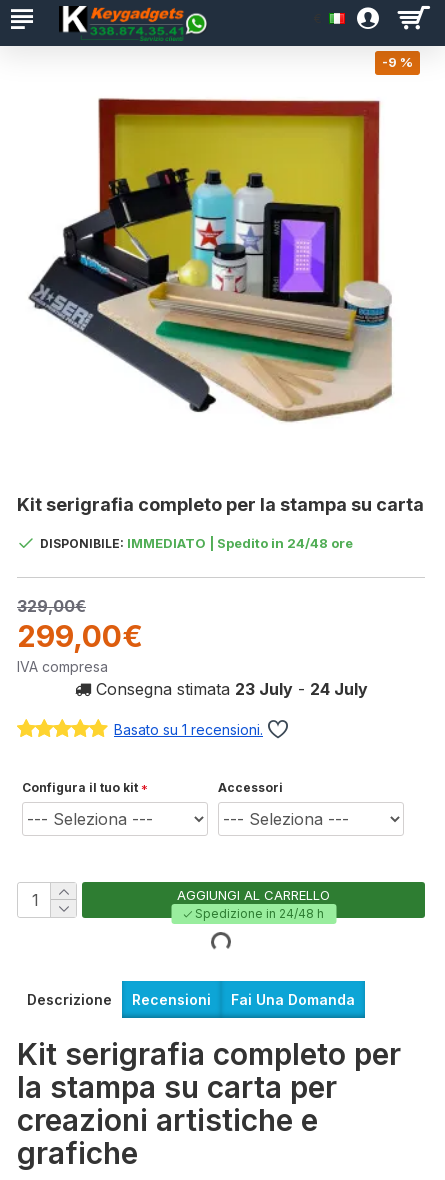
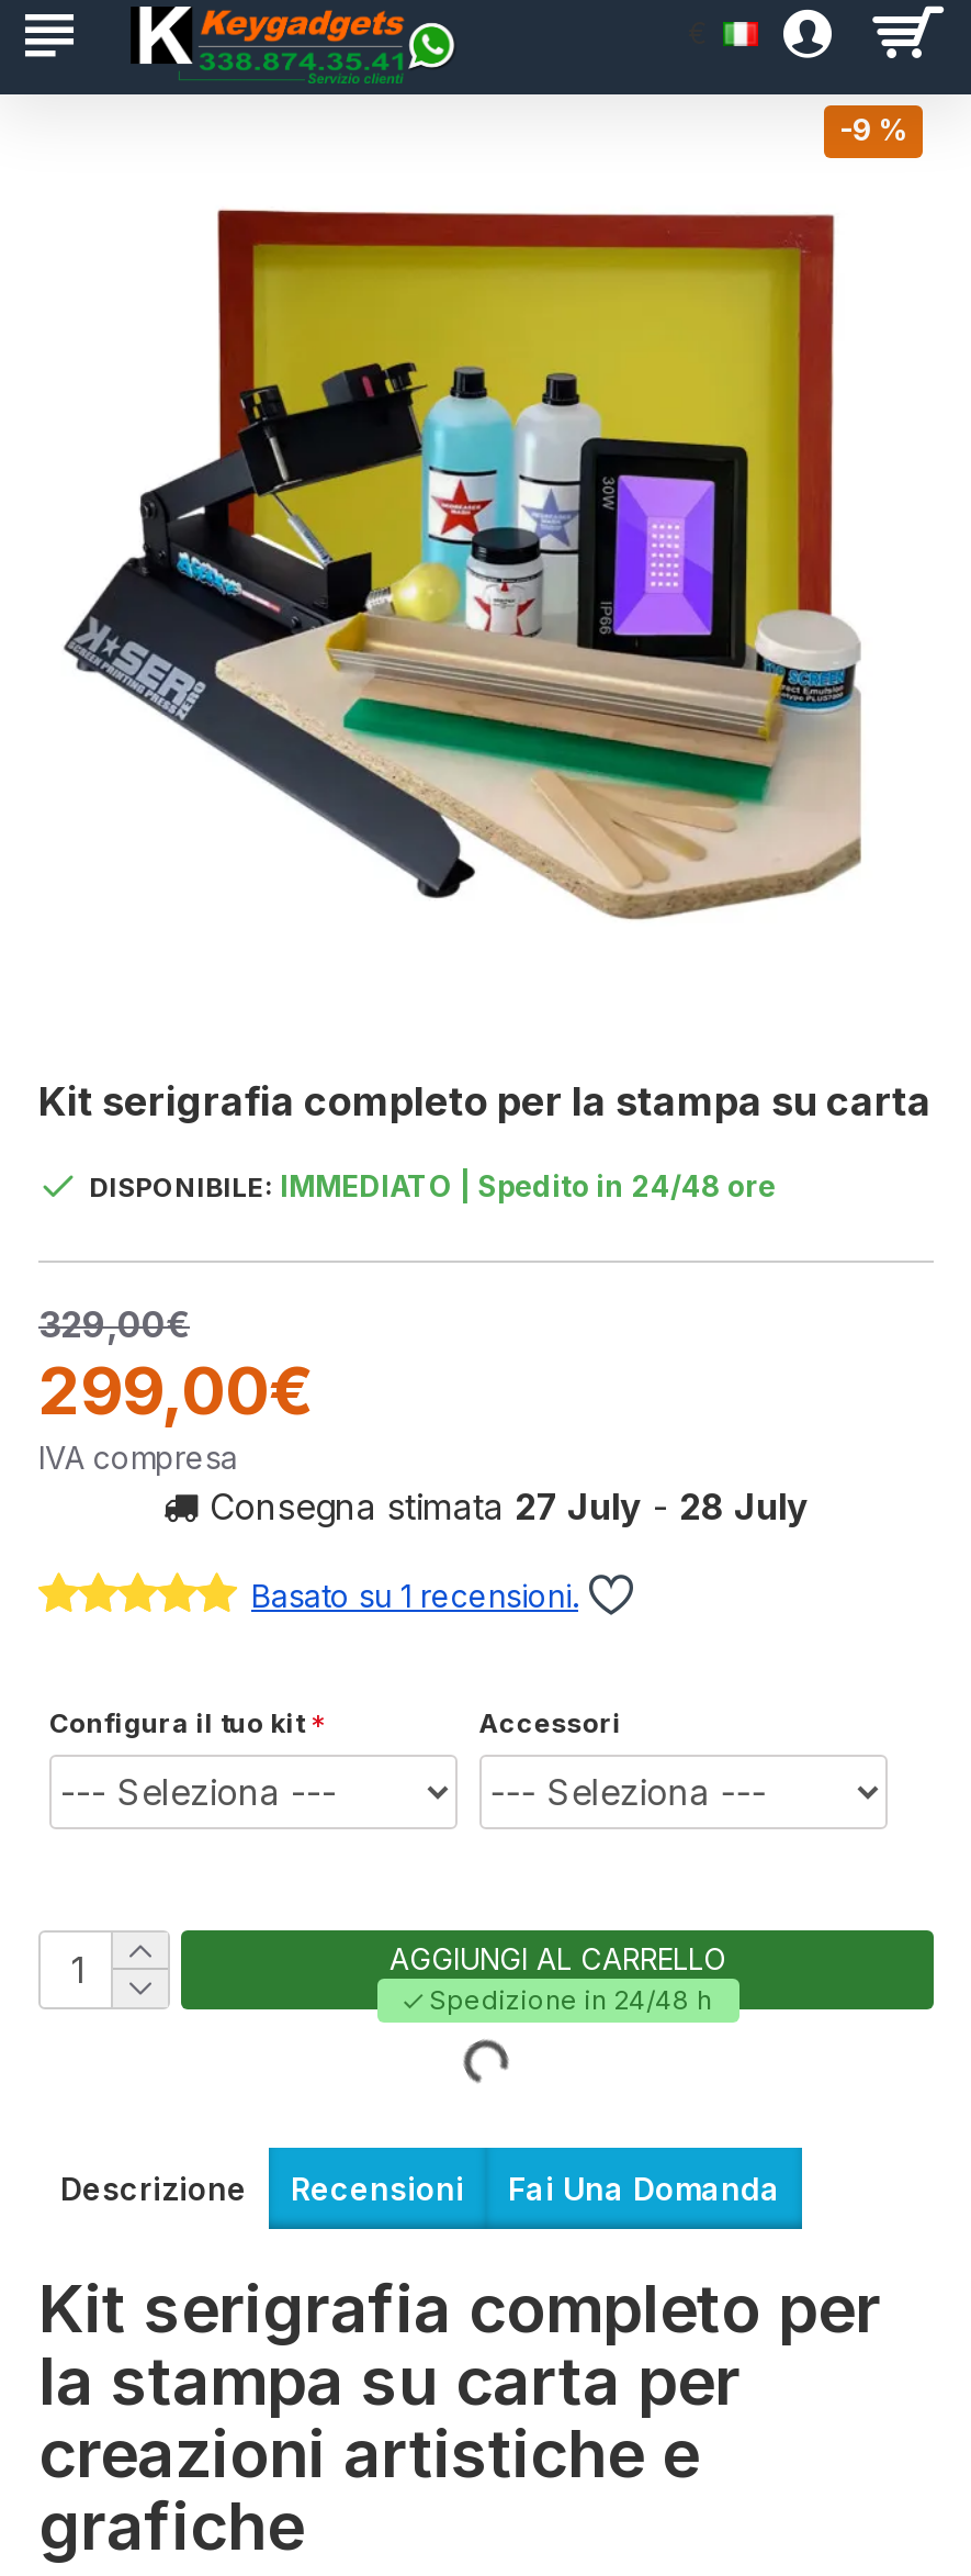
[90,679,367,699] Consegna stimata 23 July - 24 July -> [199,1485,809,1528] Consegna stimata 27 July - 28 July

